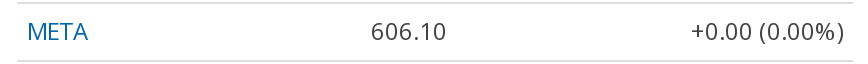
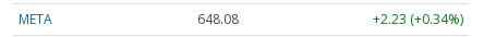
[371,13,447,47] 606.10 -> [197,9,239,28] 648.08
[691,13,843,47] +0.00 (0.00%) -> [373,9,463,28] +2.23 (+0.34%)

